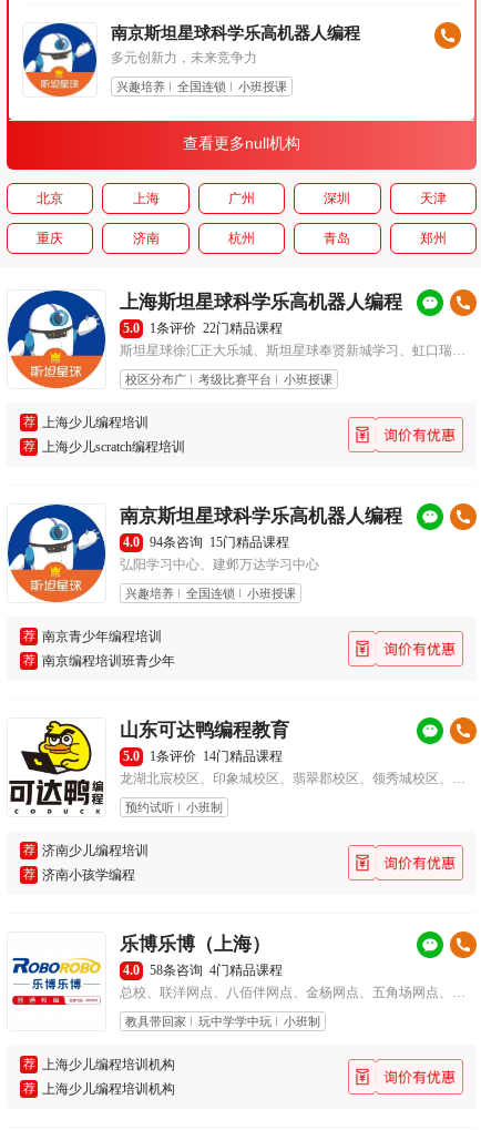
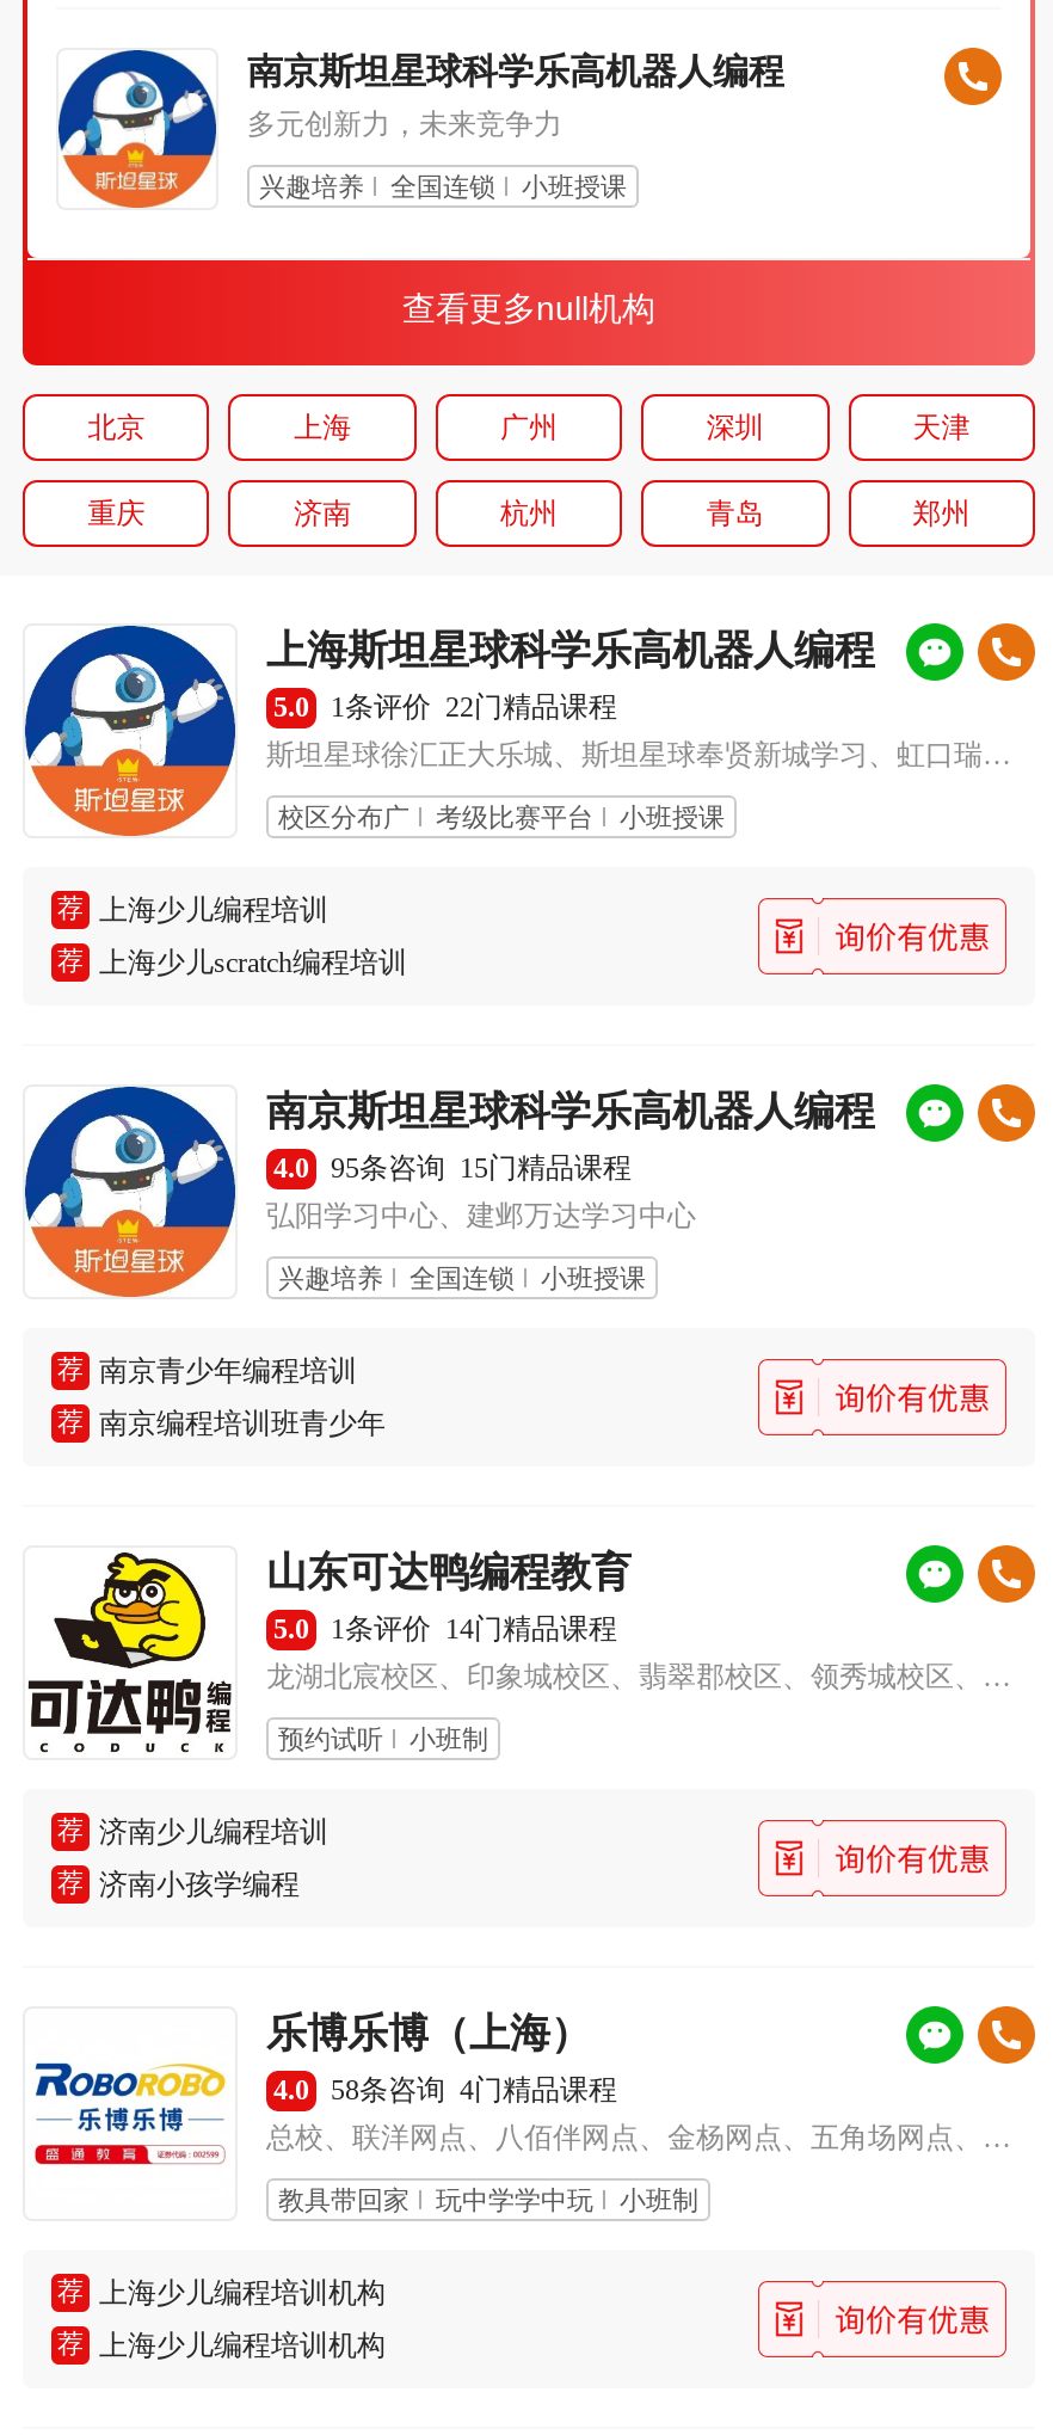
[150,535,289,550] 94条咨询 15门精品课程 -> [331,1151,632,1185] 95条咨询 15门精品课程

